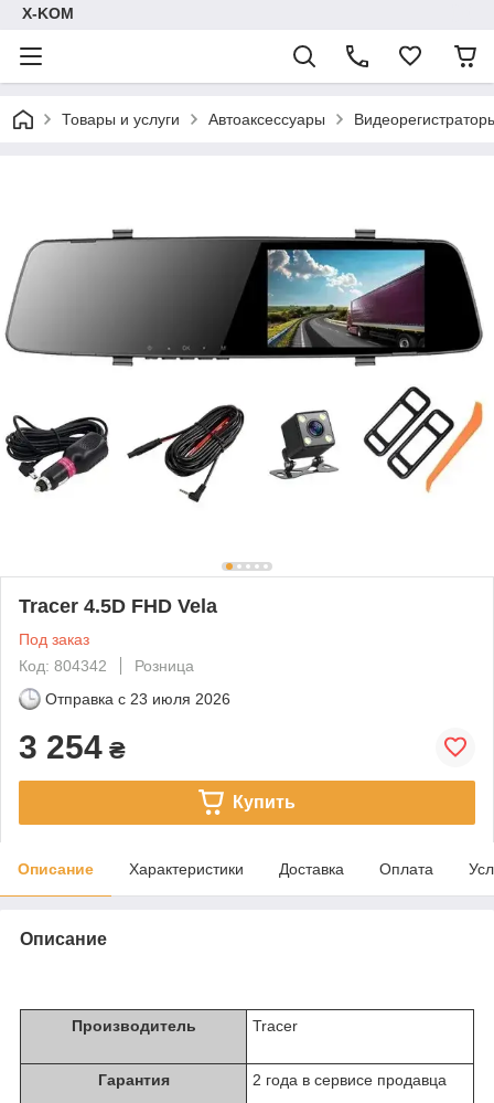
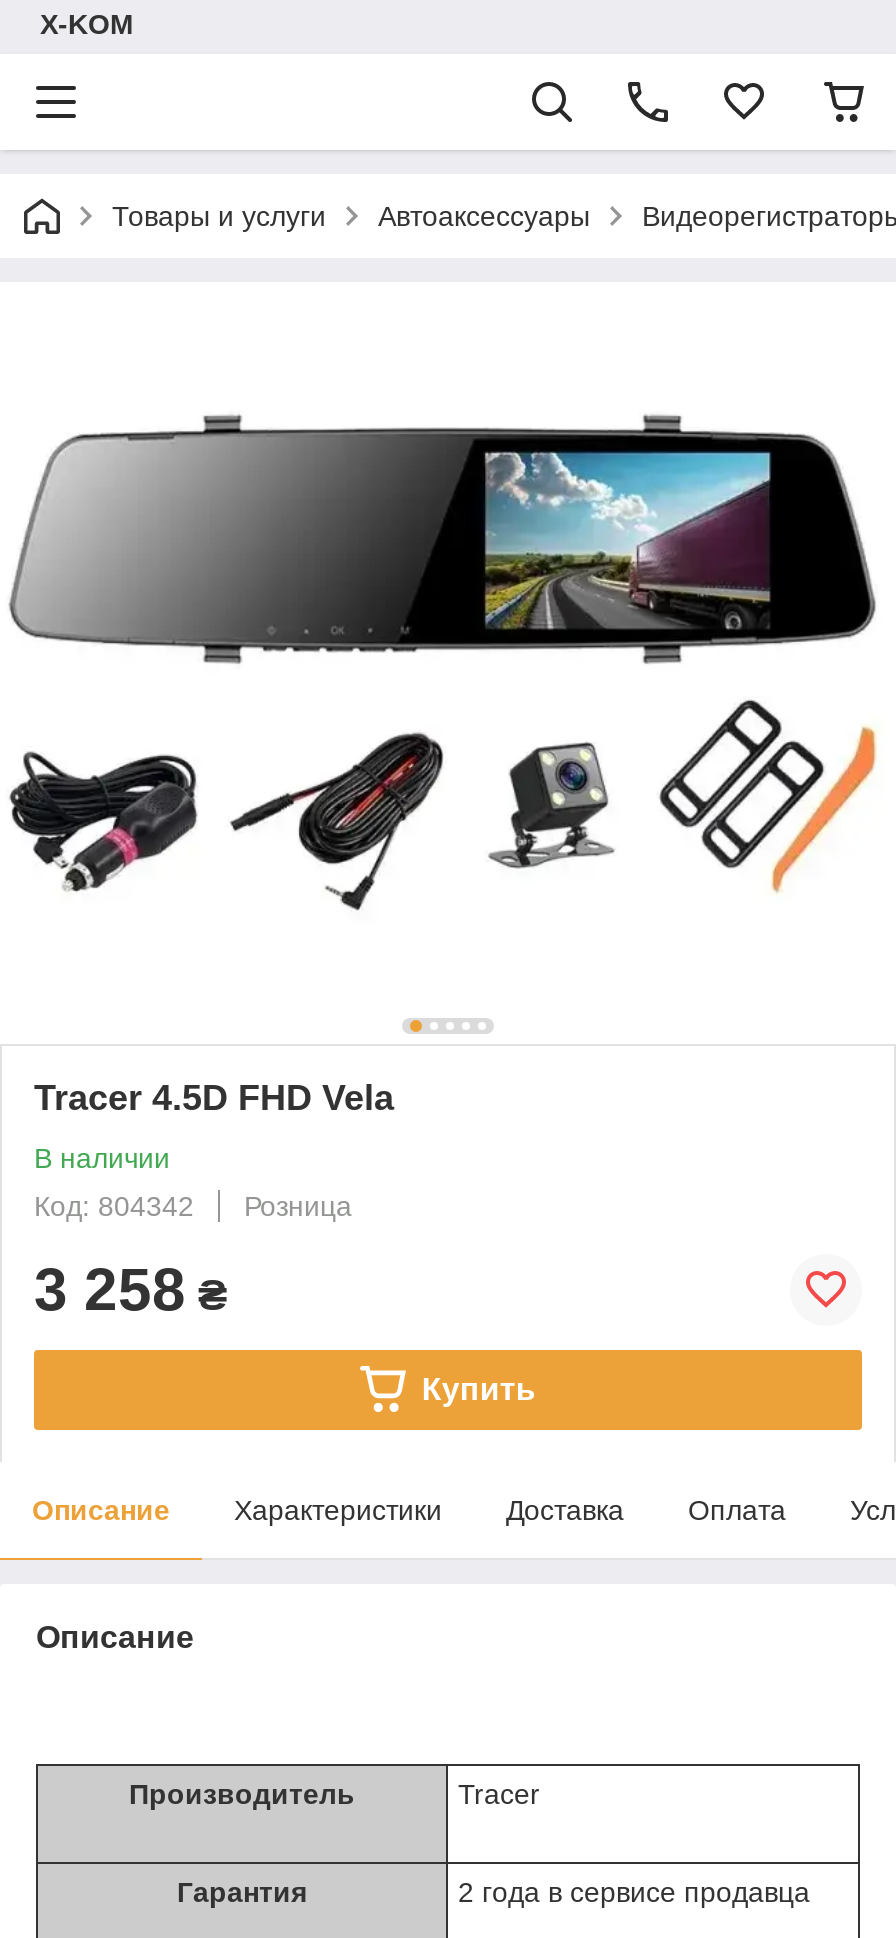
[19,630,89,648] Под заказ -> [34,1142,170,1174] В наличии
[19,690,230,765] Отправка с 23 июля 2026 | 3 254 ₴ -> [34,1256,228,1322] 3 258 ₴

